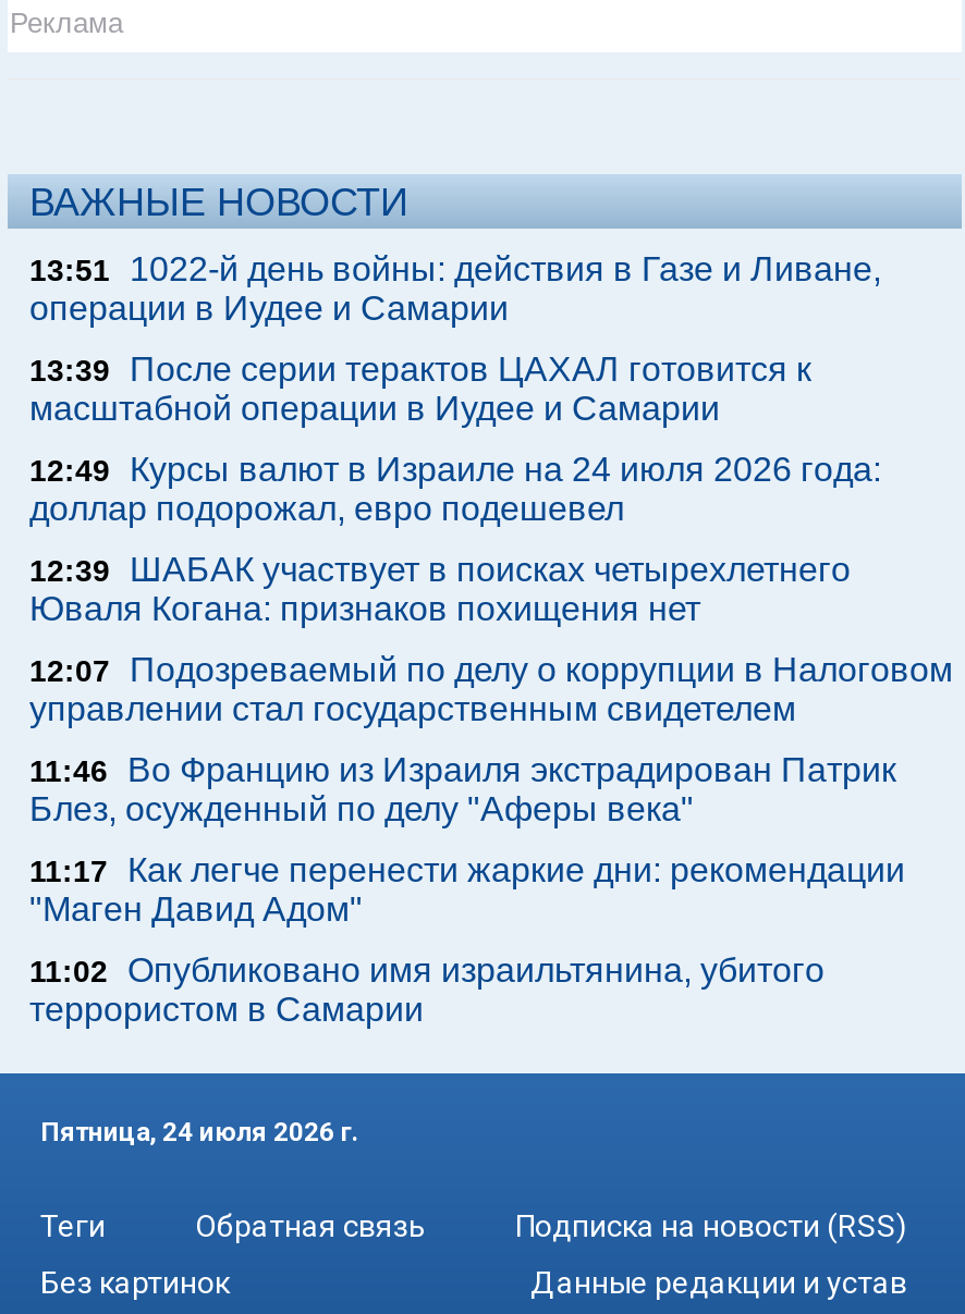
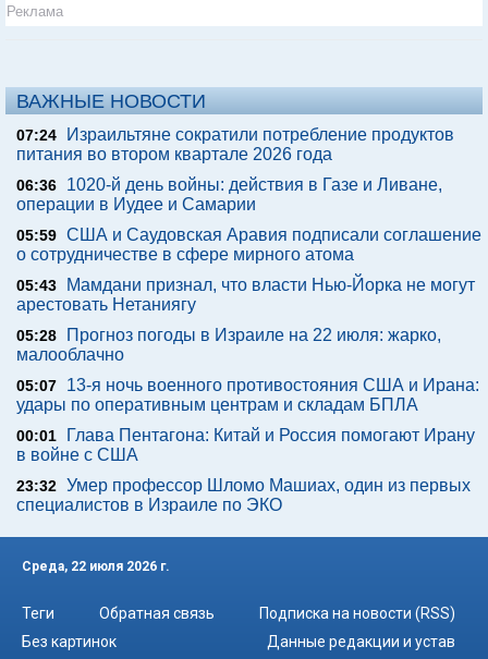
[29,251,881,288] 13:51 1022-й день войны: действия в Газе и Ливане, -> [16,126,454,194] 07:24 Израильтяне сократили потребление продуктов | питания во втором квартале 2026 года | 06:36 1020-й день войны: действия в Газе и Ливане,
moved [29,290,509,327] -> [16,195,256,214]: операции в Иудее и Самарии
[29,351,953,1148] 13:39 После серии терактов ЦАХАЛ готовится к | масштабной операции в Иудее и Самарии | 12:49 Курсы валют в Израиле на 24 июля 2026 года: | доллар подорожал, евро подешевел | 12:39 ШАБАК участвует в поисках четырехлетнего | Юваля Когана: признаков похищения нет | 12:07 Подозреваемый по делу о коррупции в Налоговом | управлении стал государственным свидетелем | 11:46 Во Францию из Израиля экстрадирован Патрик | Блез, осужденный по делу "Аферы века" | 11:17 Как легче перенести жаркие дни: рекомендации | "Маген Давид Адом" | 11:02 Опубликовано имя израильтянина, убитого | террористом в Самарии | Пятница, 24 июля 2026 г. -> [16,226,481,574] 05:59 США и Саудовская Аравия подписали соглашение | о сотрудничестве в сфере мирного атома | 05:43 Мамдани признал, что власти Нью-Йорка не могут | арестовать Нетаниягу | 05:28 Прогноз погоды в Израиле на 22 июля: жарко, | малооблачно | 05:07 13-я ночь военного противостояния США и Ирана: | удары по оперативным центрам и складам БПЛА | 00:01 Глава Пентагона: Китай и Россия помогают Ирану | в войне с США | 23:32 Умер профессор Шломо Машиах, один из первых | специалистов в Израиле по ЭКО | Среда, 22 июля 2026 г.

